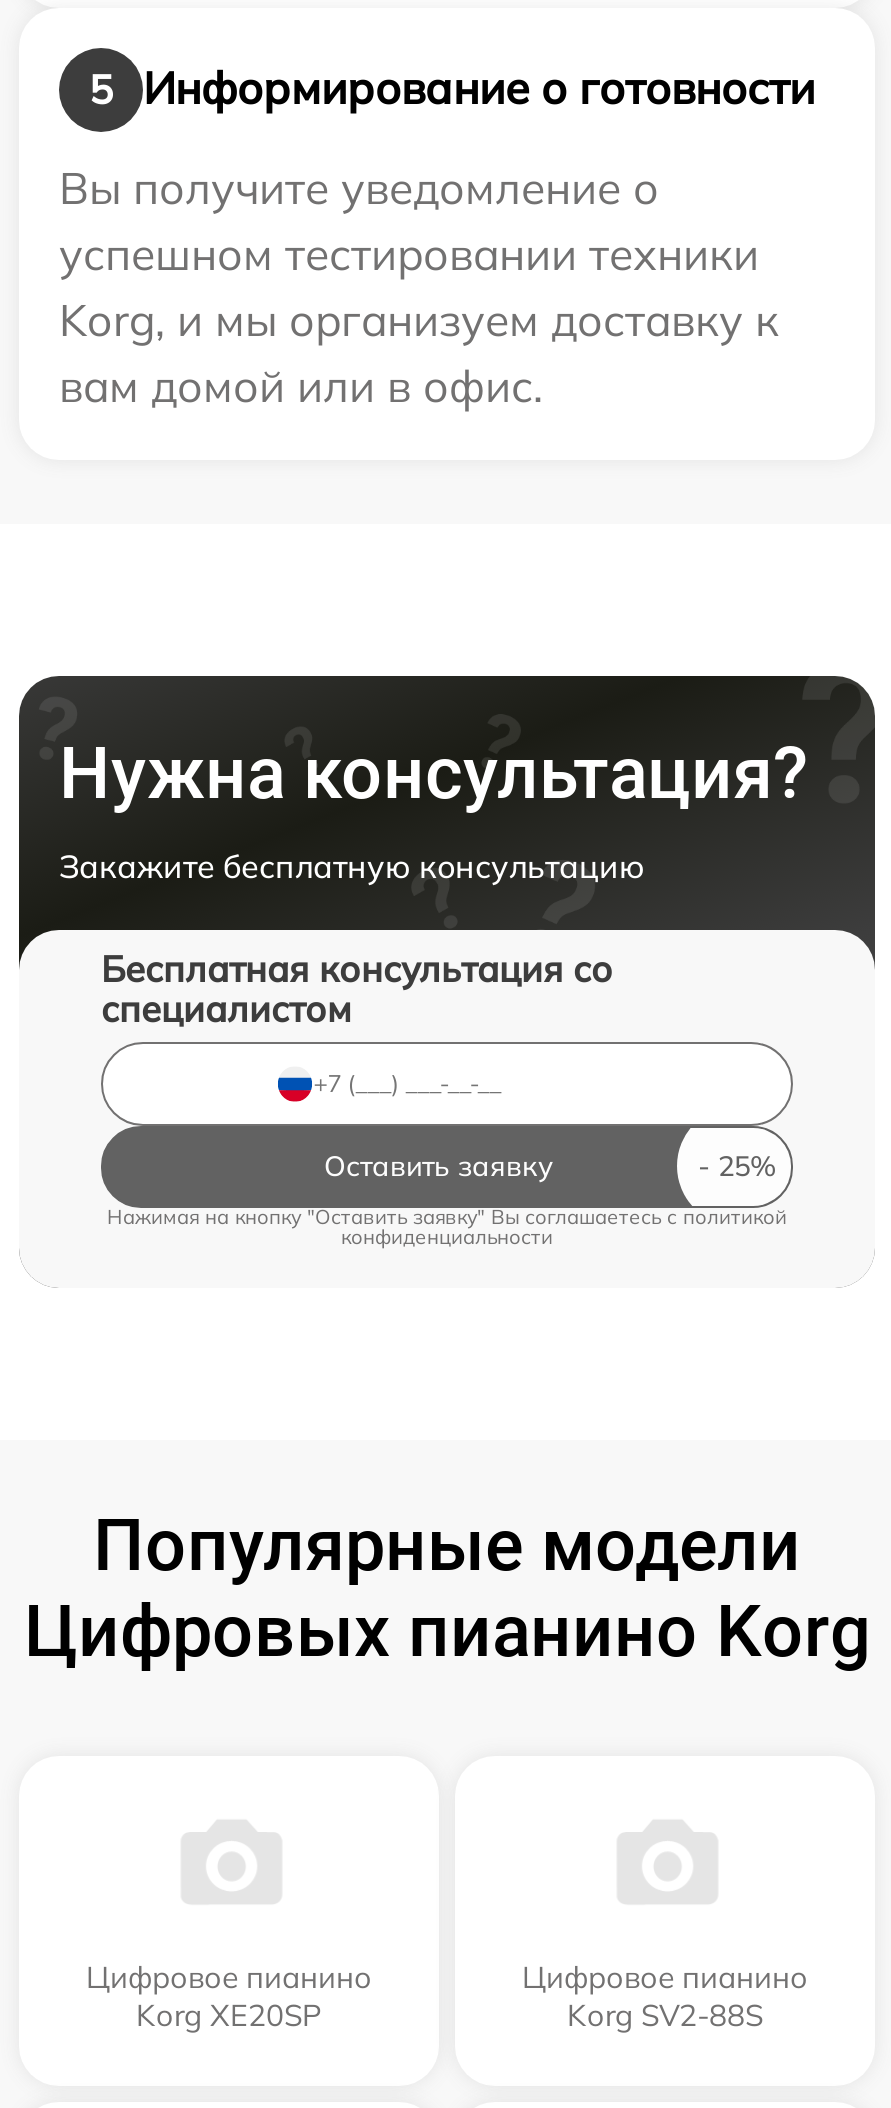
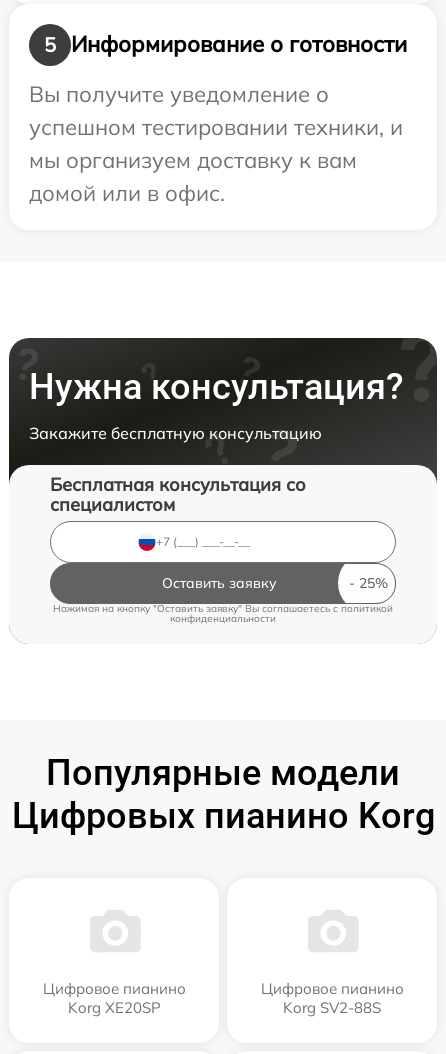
[59,225,779,413] успешном тестировании техники | Korg, и мы организуем доставку к | вам домой или в офис. -> [29,113,403,207] успешном тестировании техники, и | мы организуем доставку к вам | домой или в офис.

